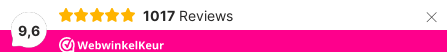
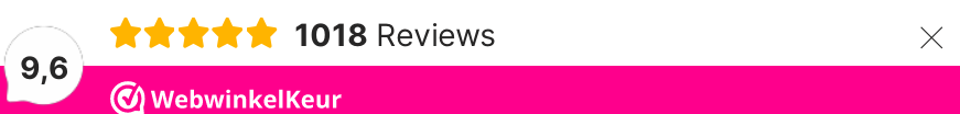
[143,6,233,23] 1017 Reviews -> [295,14,495,52] 1018 Reviews

